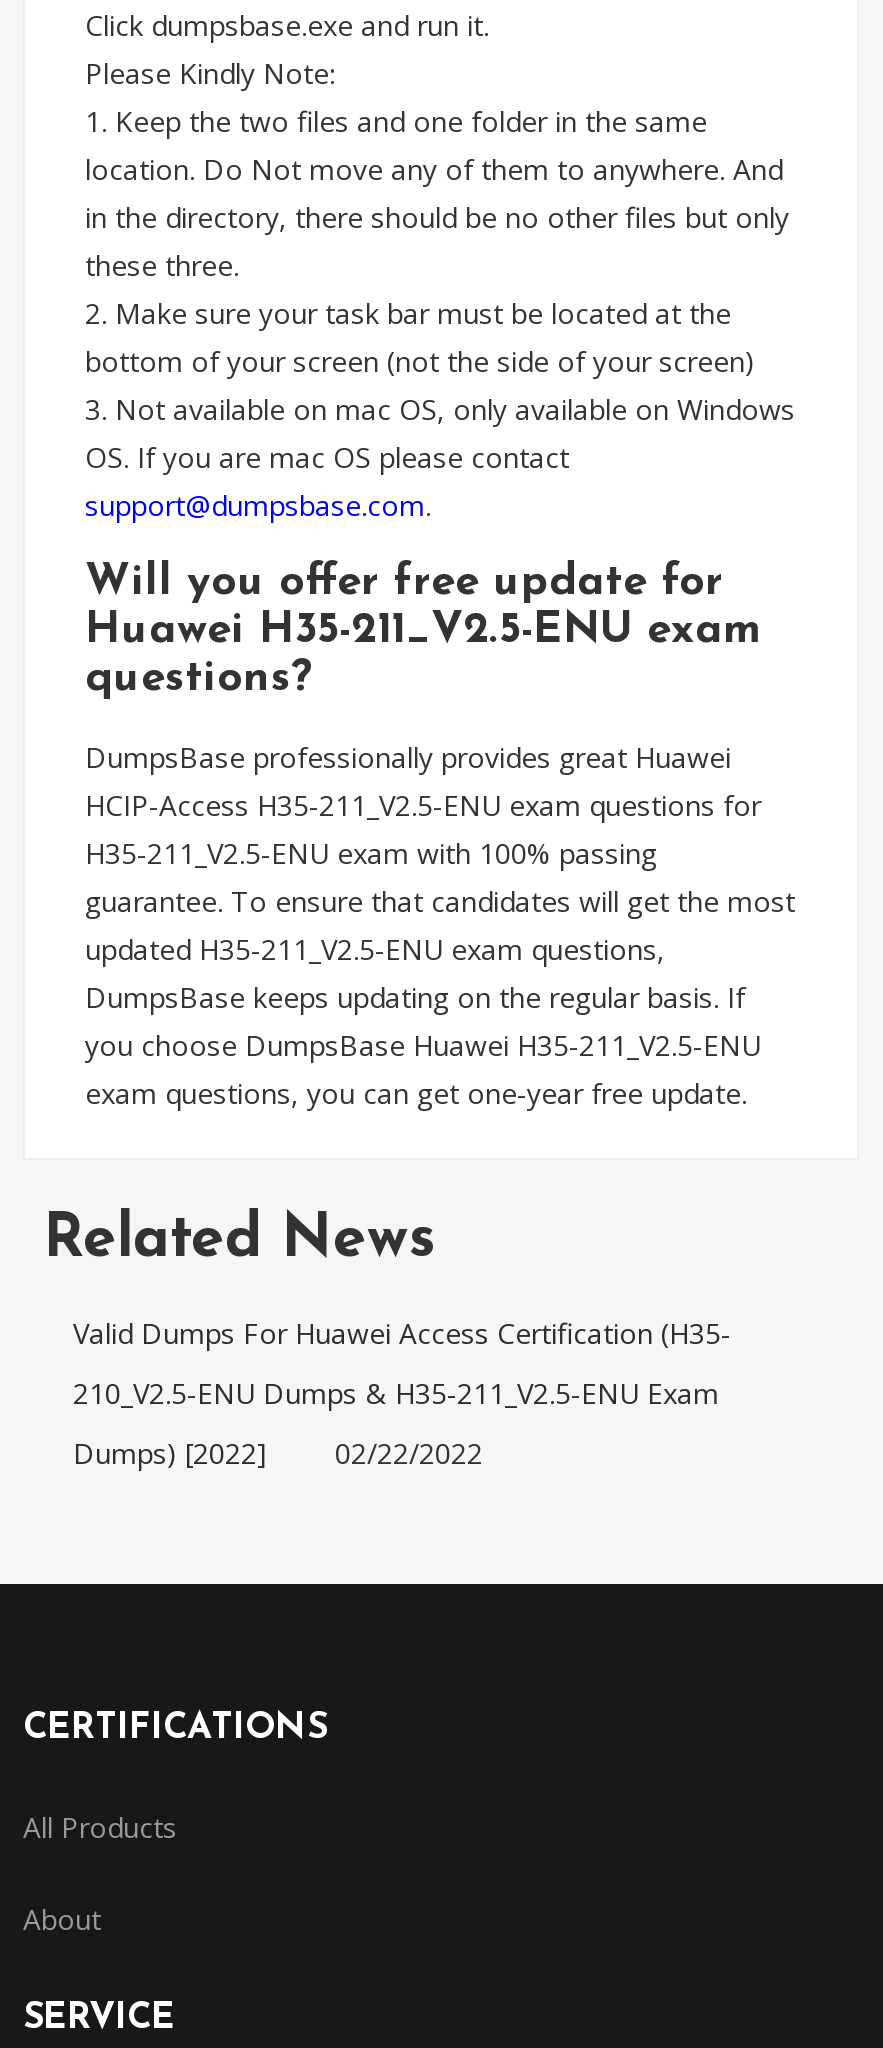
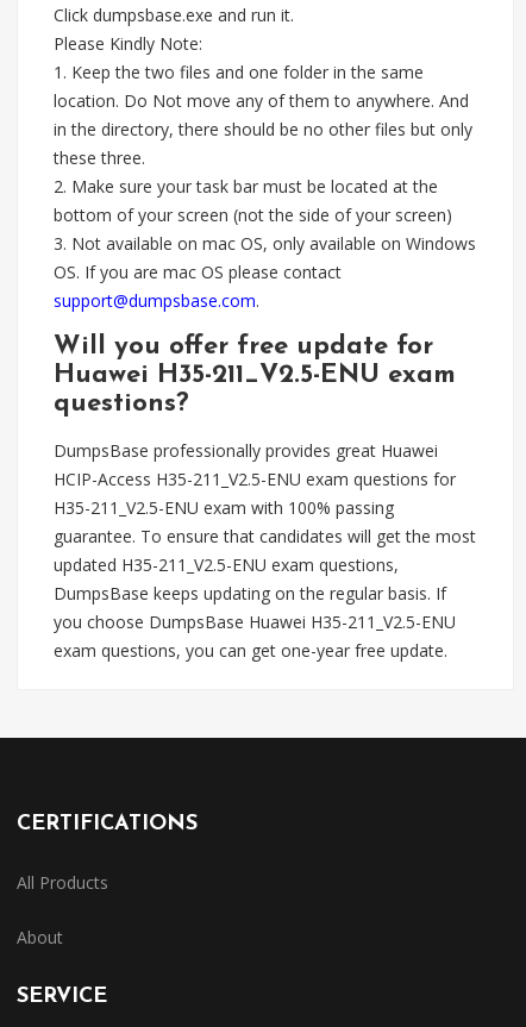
[43,1210,731,1472] Related News | Valid Dumps For Huawei Access Certification (H35- | 210_V2.5-ENU Dumps & H35-211_V2.5-ENU Exam | Dumps) [2022] | 02/22/2022 -> none

